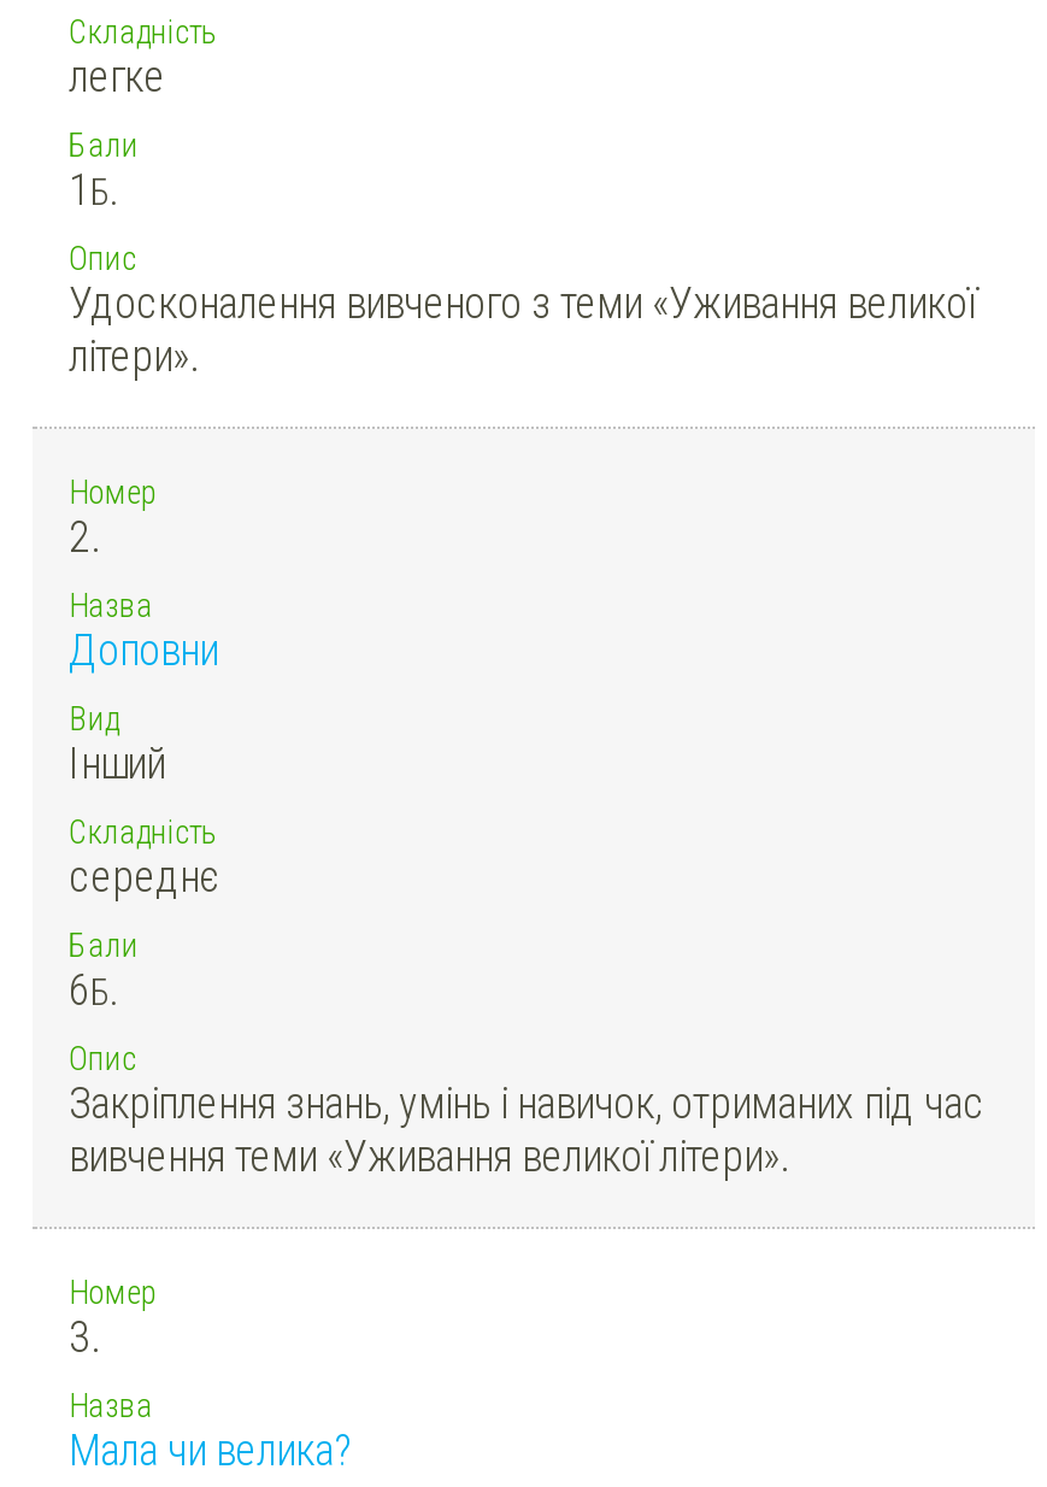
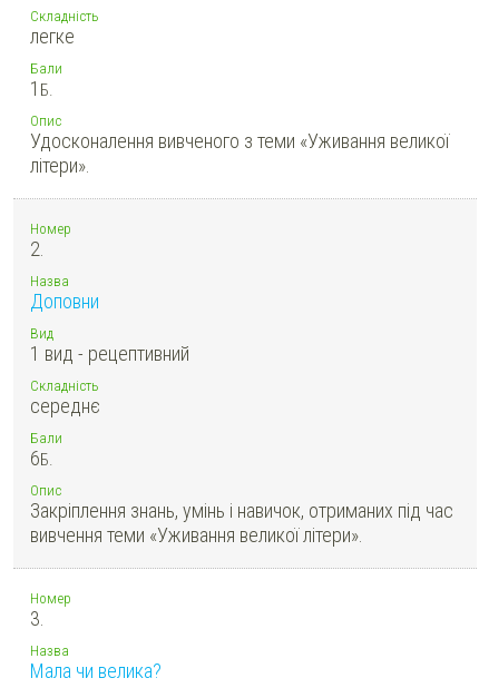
[69,737,165,788] Інший -> [30,342,189,365] 1 вид - рецептивний

